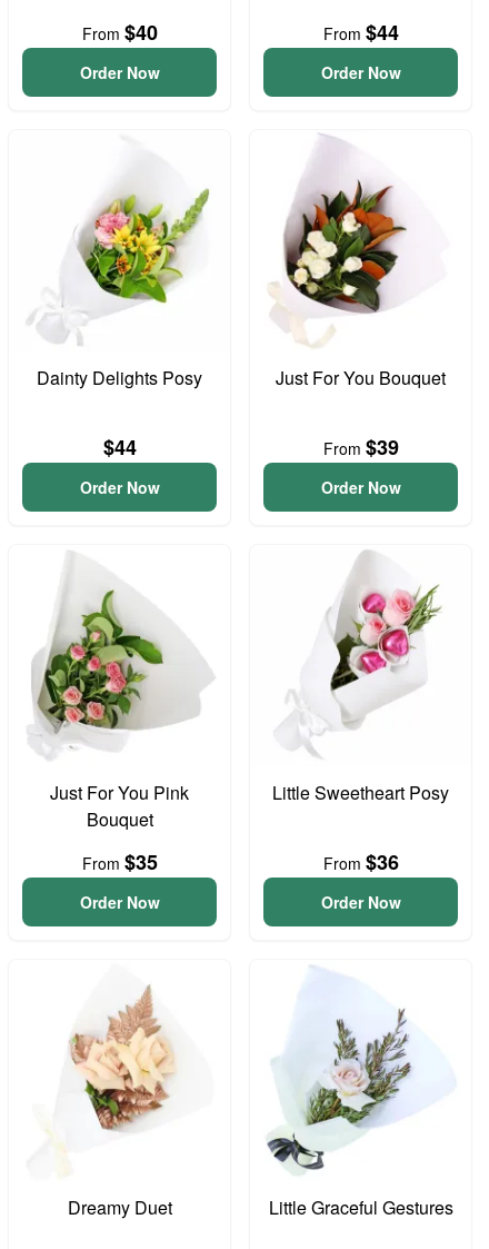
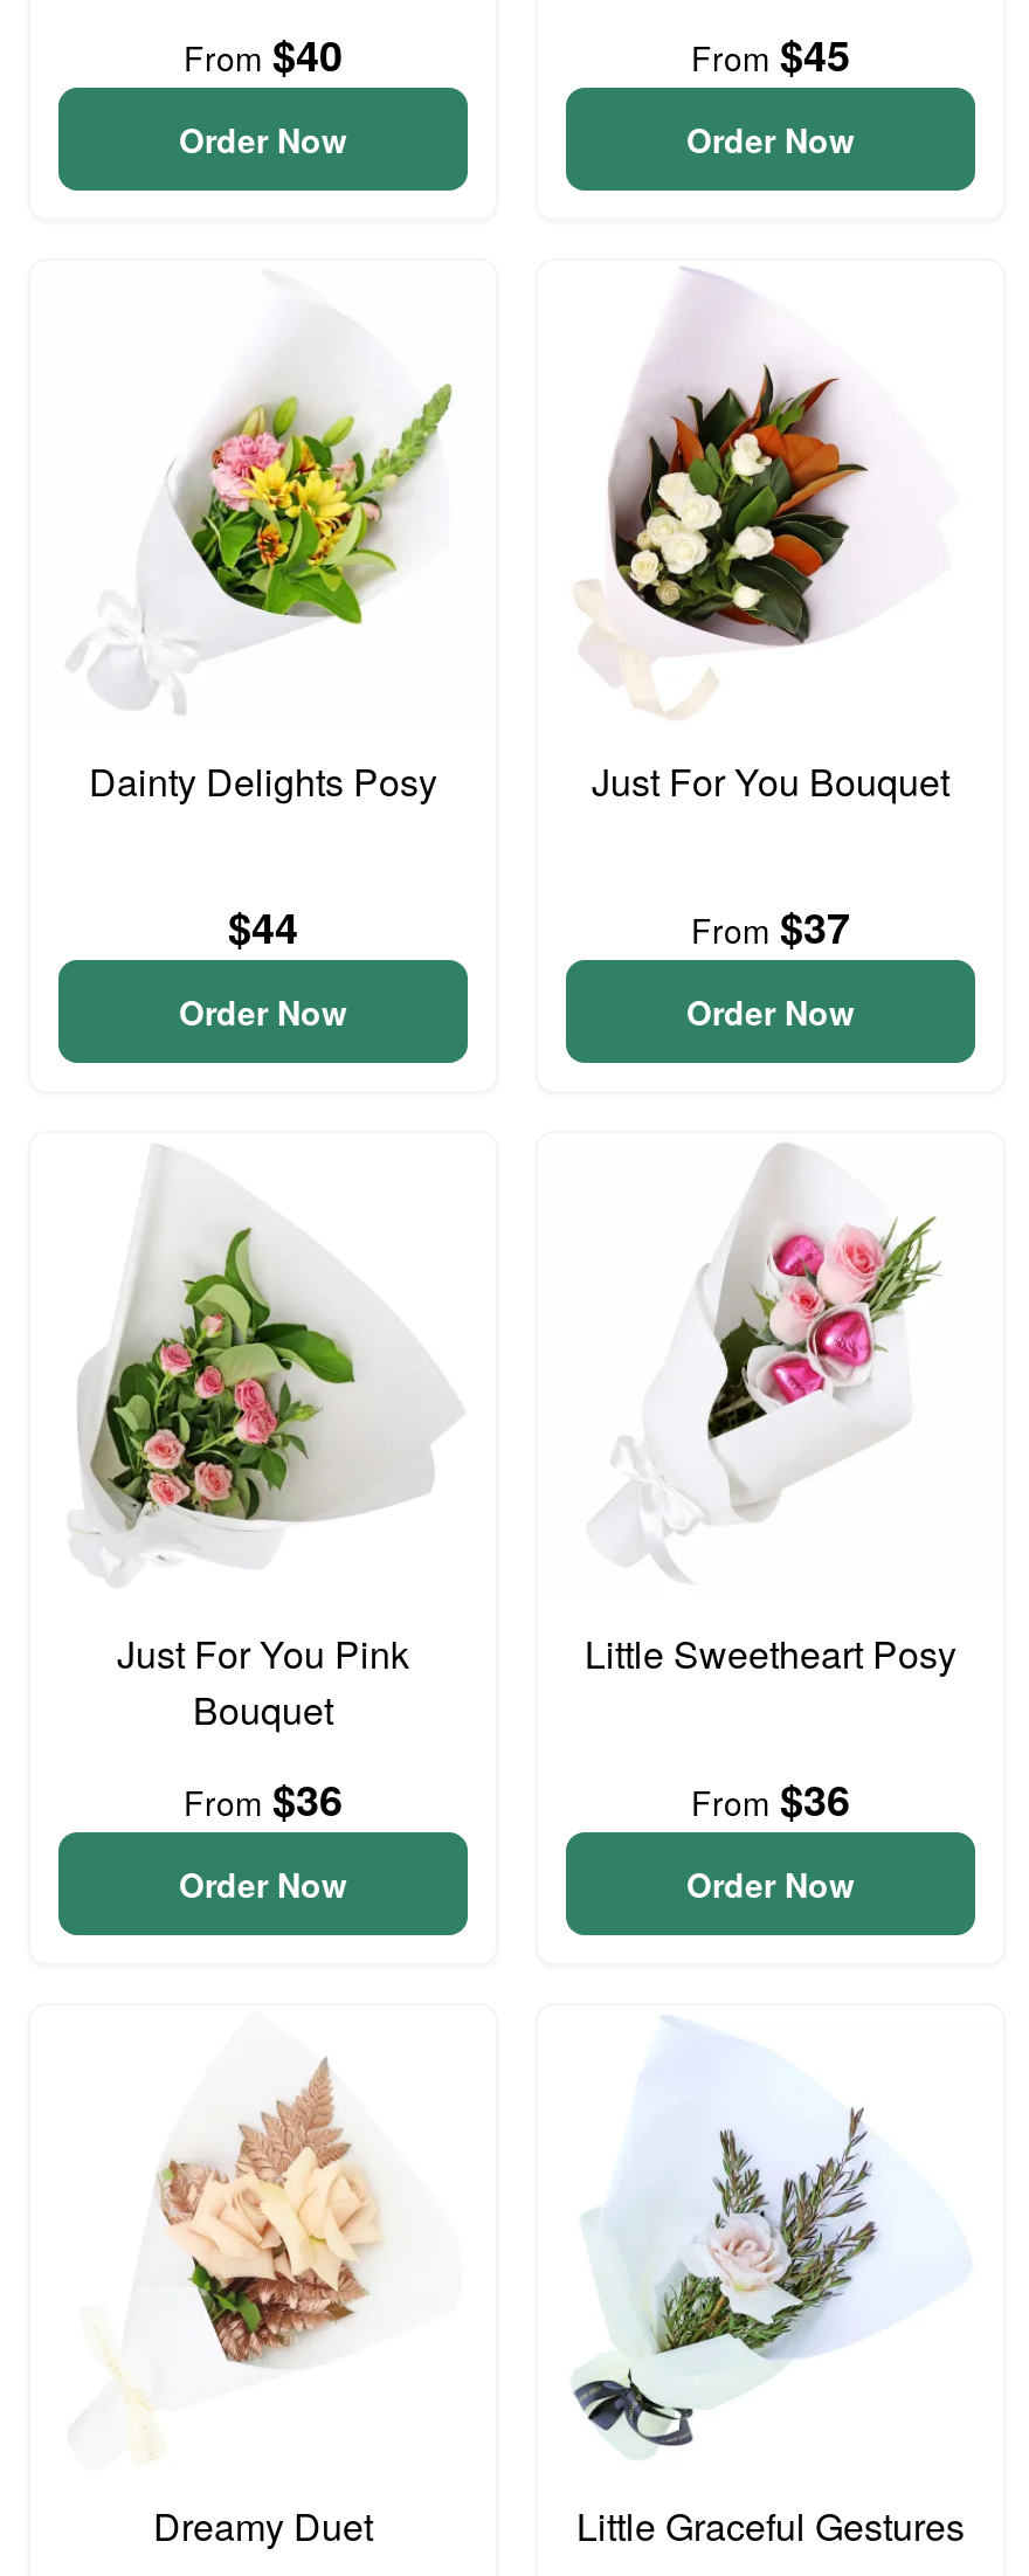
[323,18,398,47] From $44 -> [691,25,850,85] From $45
[323,433,398,462] From $39 -> [691,897,850,958] From $37
[82,847,157,876] From $35 -> [184,1769,343,1830] From $36

